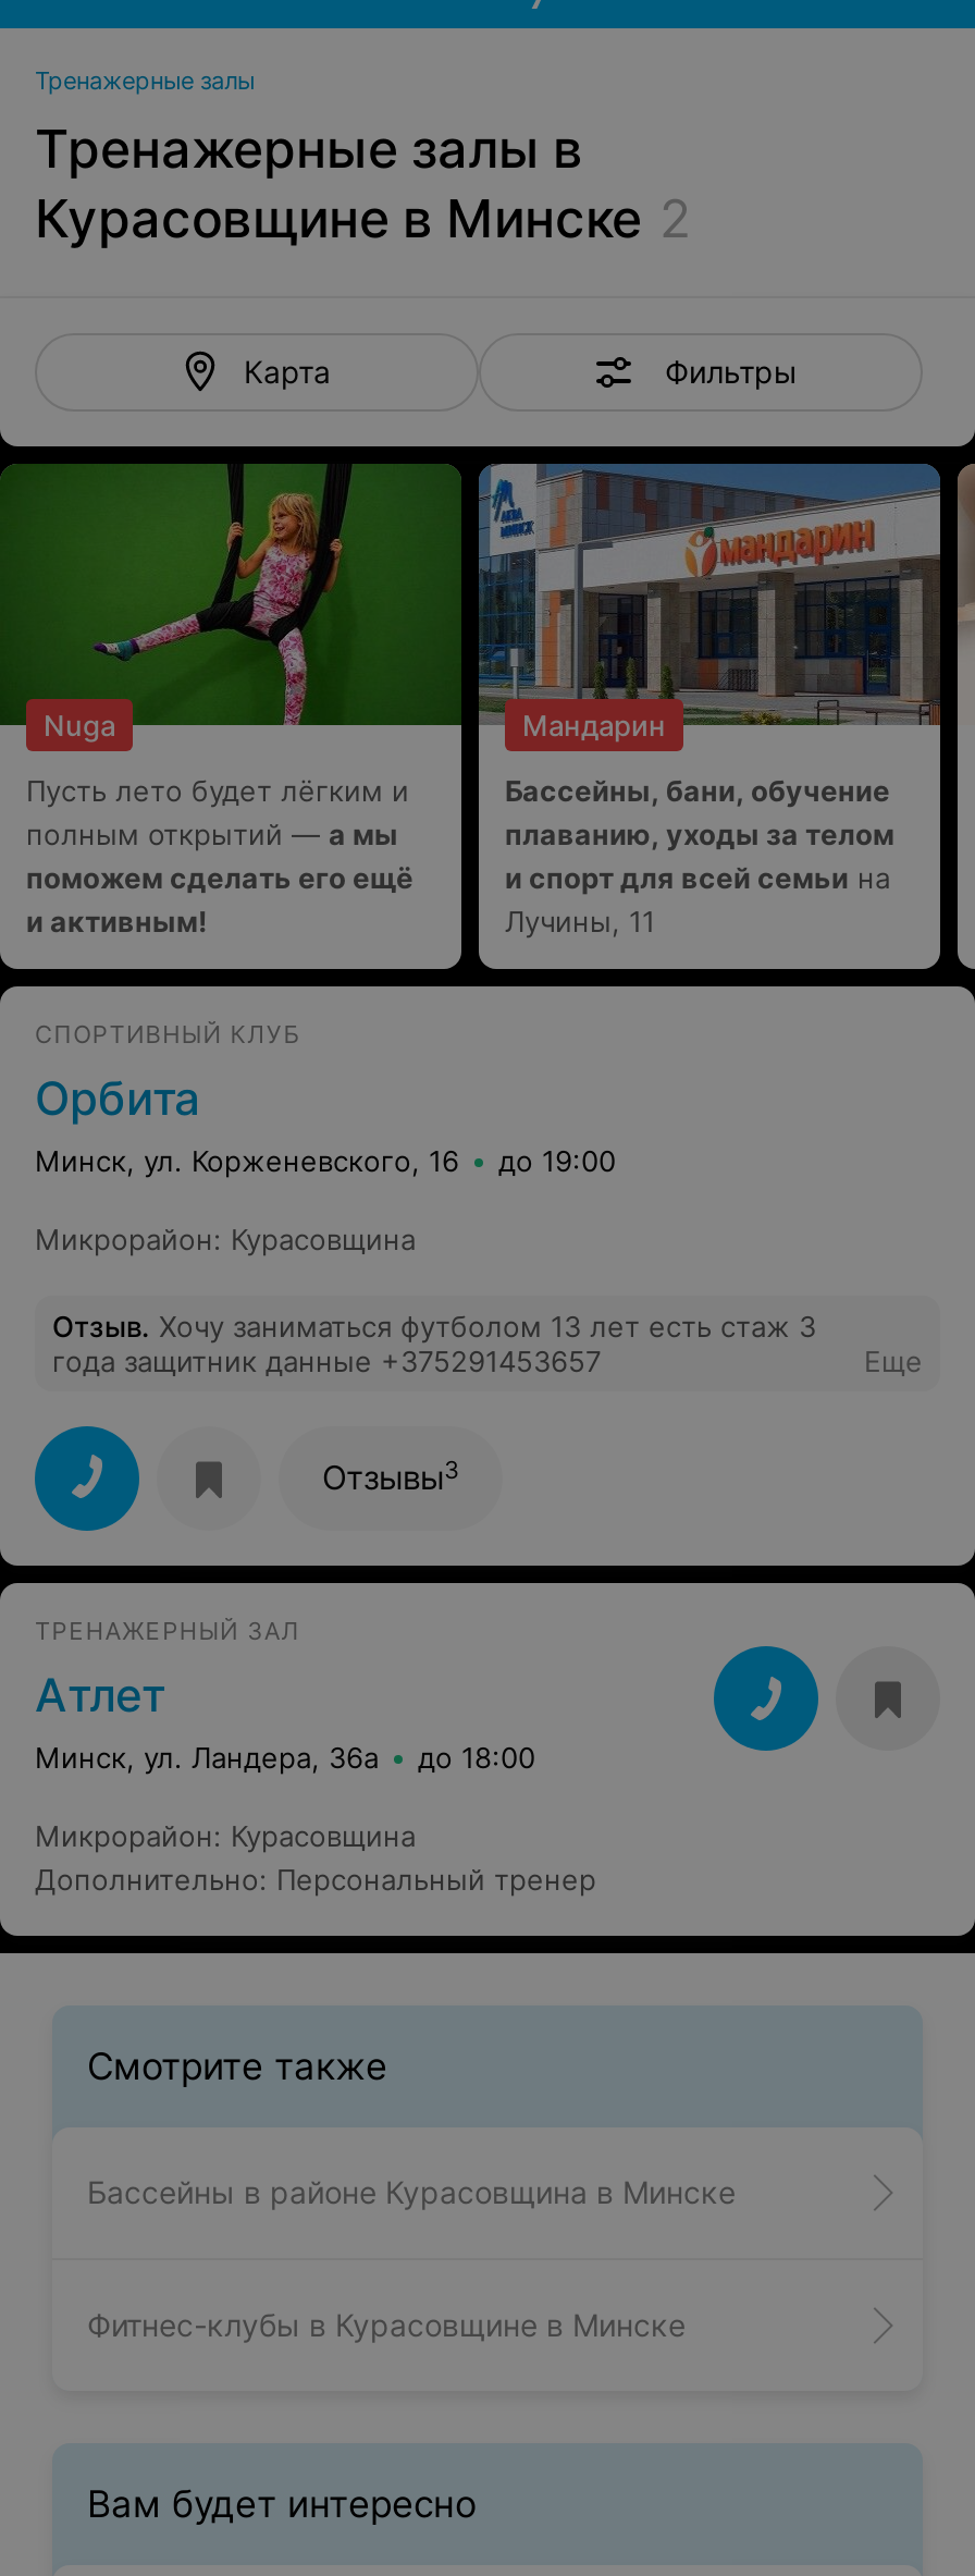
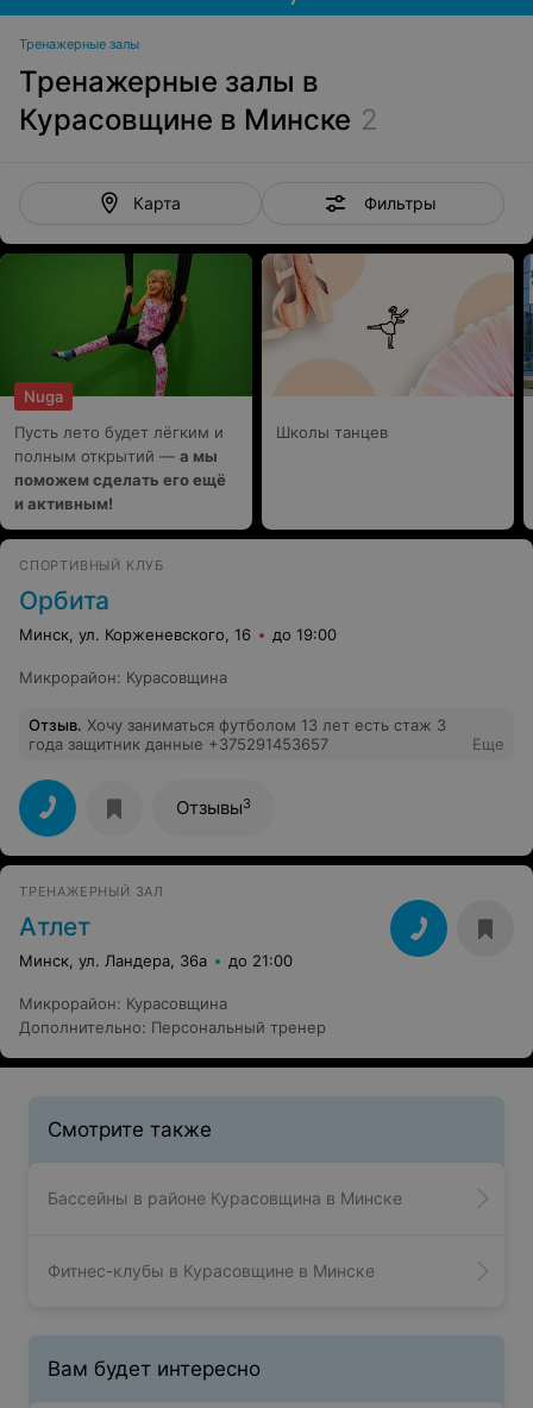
[477,462,968,939] [image] | Мандарин | Бассейны, бани, обучение | плаванию, уходы за телом | и спорт для всей семьи на | Лучины, 11 -> [261,252,529,442] [image] | Школы танцев
[418,1740,535,1775] до 18:00 -> [228,951,293,970] до 21:00

